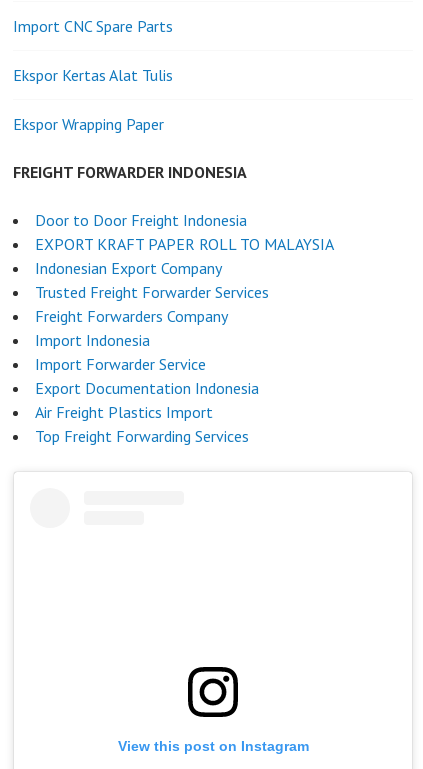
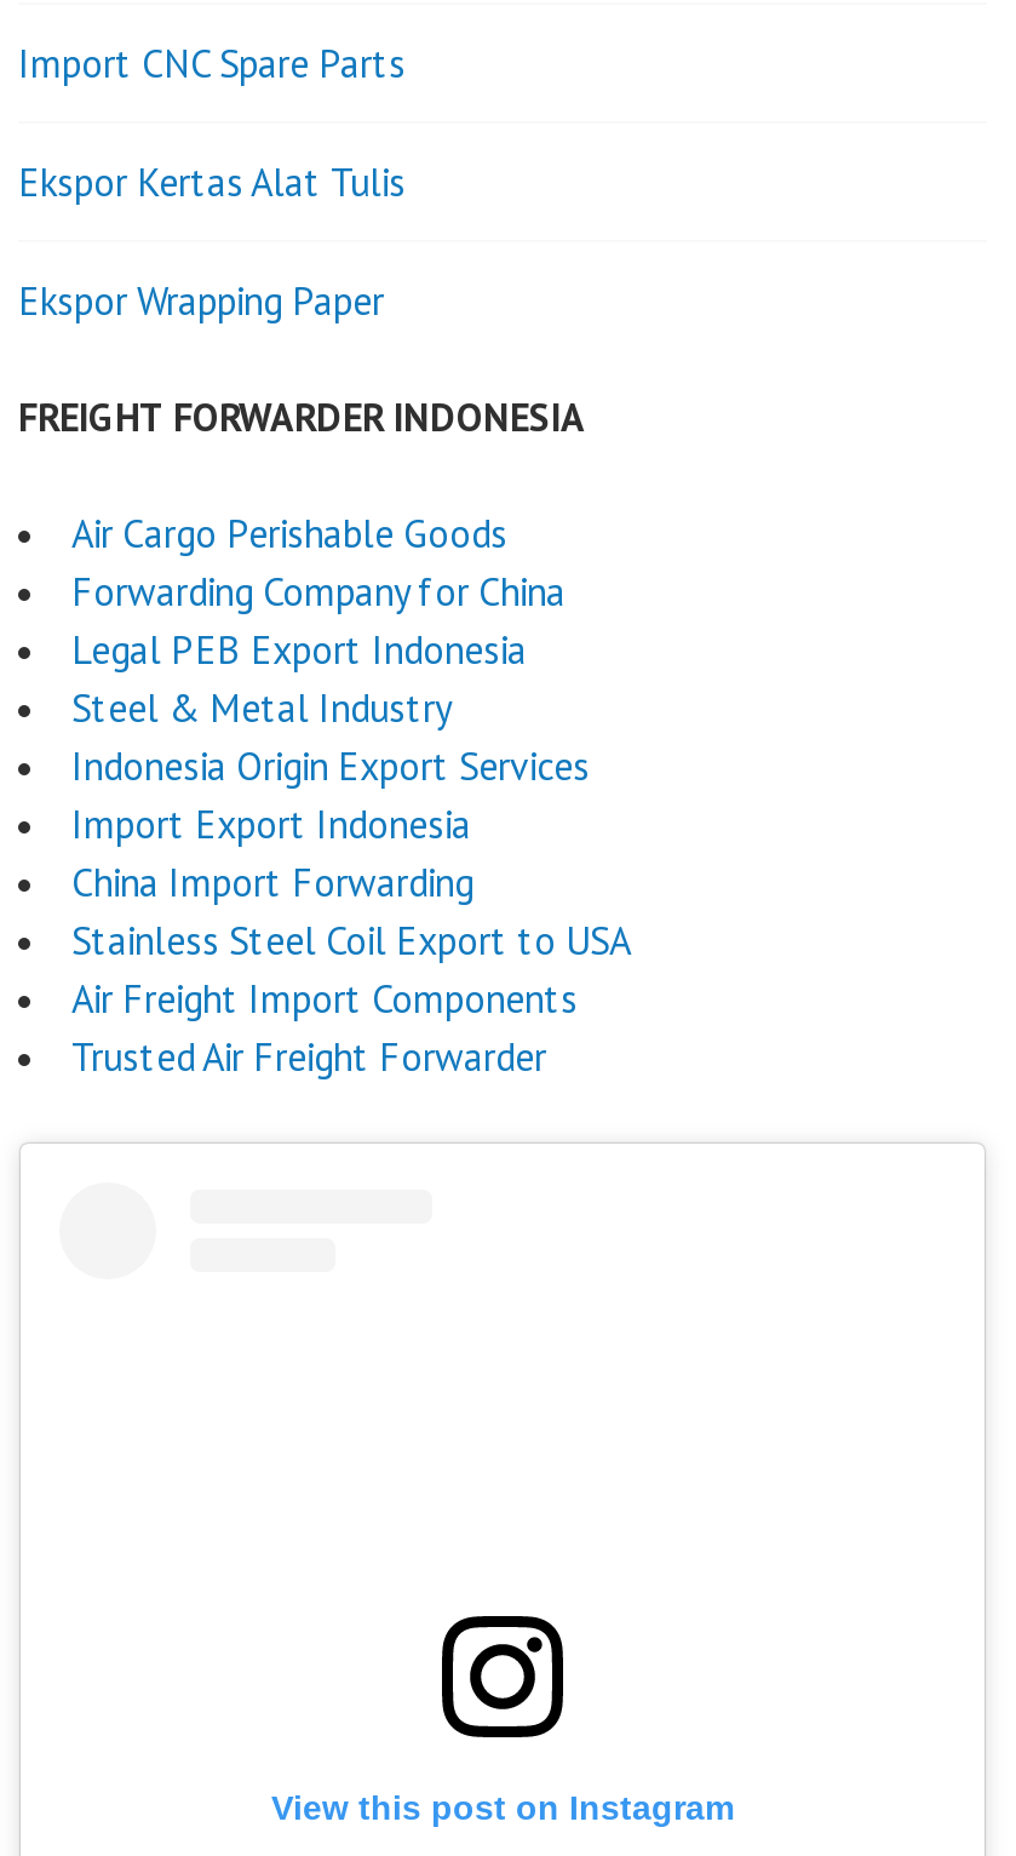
[35,210,334,446] Door to Door Freight Indonesia | EXPORT KRAFT PAPER ROLL TO MALAYSIA | Indonesian Export Company | Trusted Freight Forwarder Services | Freight Forwarders Company | Import Indonesia | Import Forwarder Service | Export Documentation Indonesia | Air Freight Plastics Import | Top Freight Forwarding Services -> [71,509,631,1081] Air Cargo Perishable Goods | Forwarding Company for China | Legal PEB Export Indonesia | Steel & Metal Industry | Indonesia Origin Export Services | Import Export Indonesia | China Import Forwarding | Stainless Steel Coil Export to USA | Air Freight Import Components | Trusted Air Freight Forwarder

